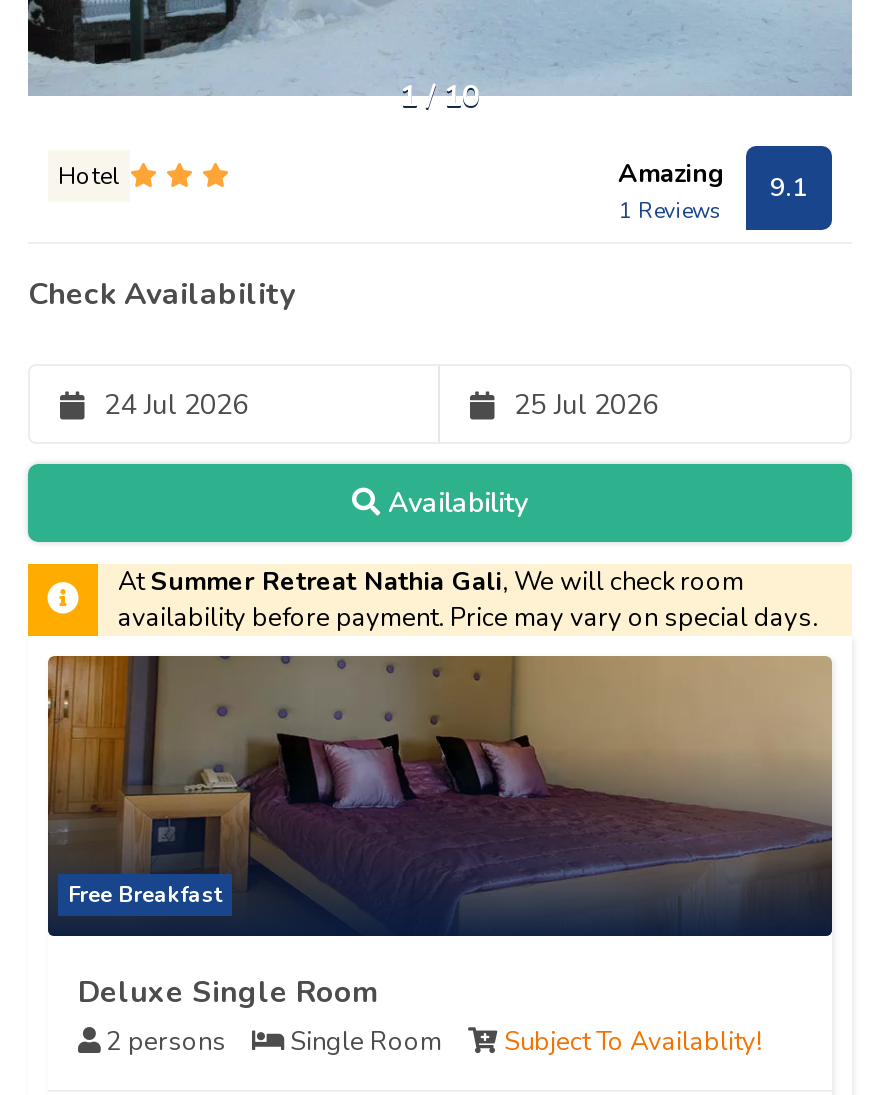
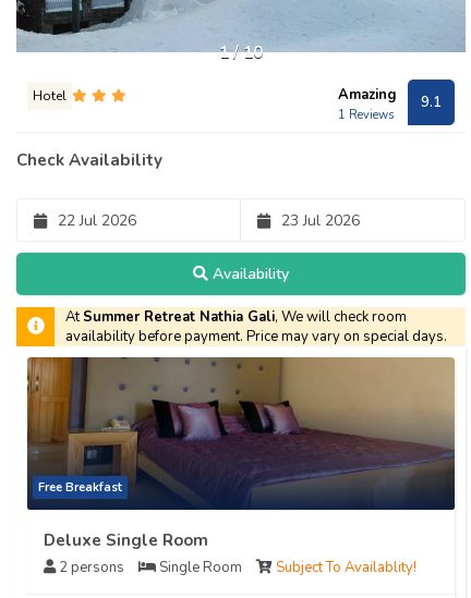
[104,387,248,425] 24 Jul 2026 -> [58,211,136,231] 22 Jul 2026
[514,387,658,425] 25 Jul 2026 -> [281,211,360,231] 23 Jul 2026

